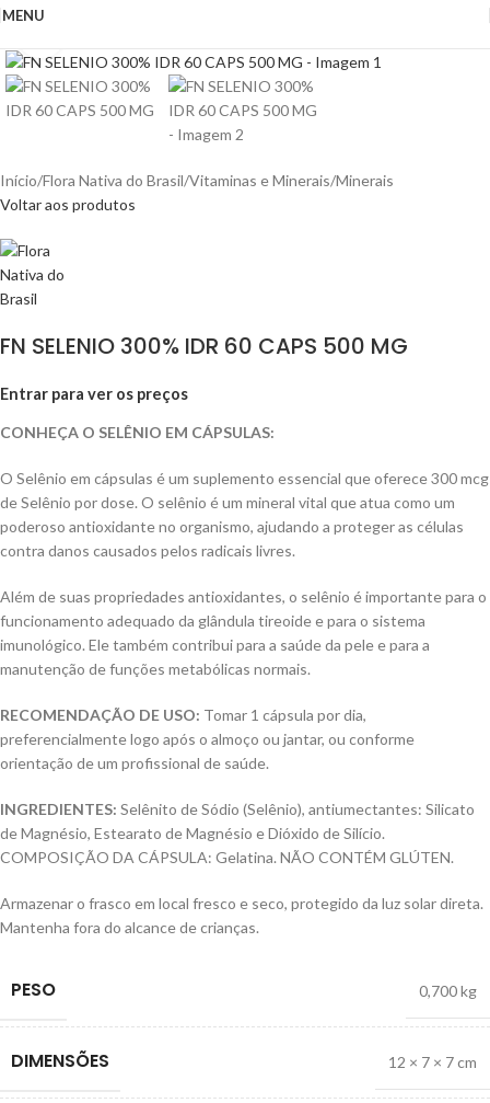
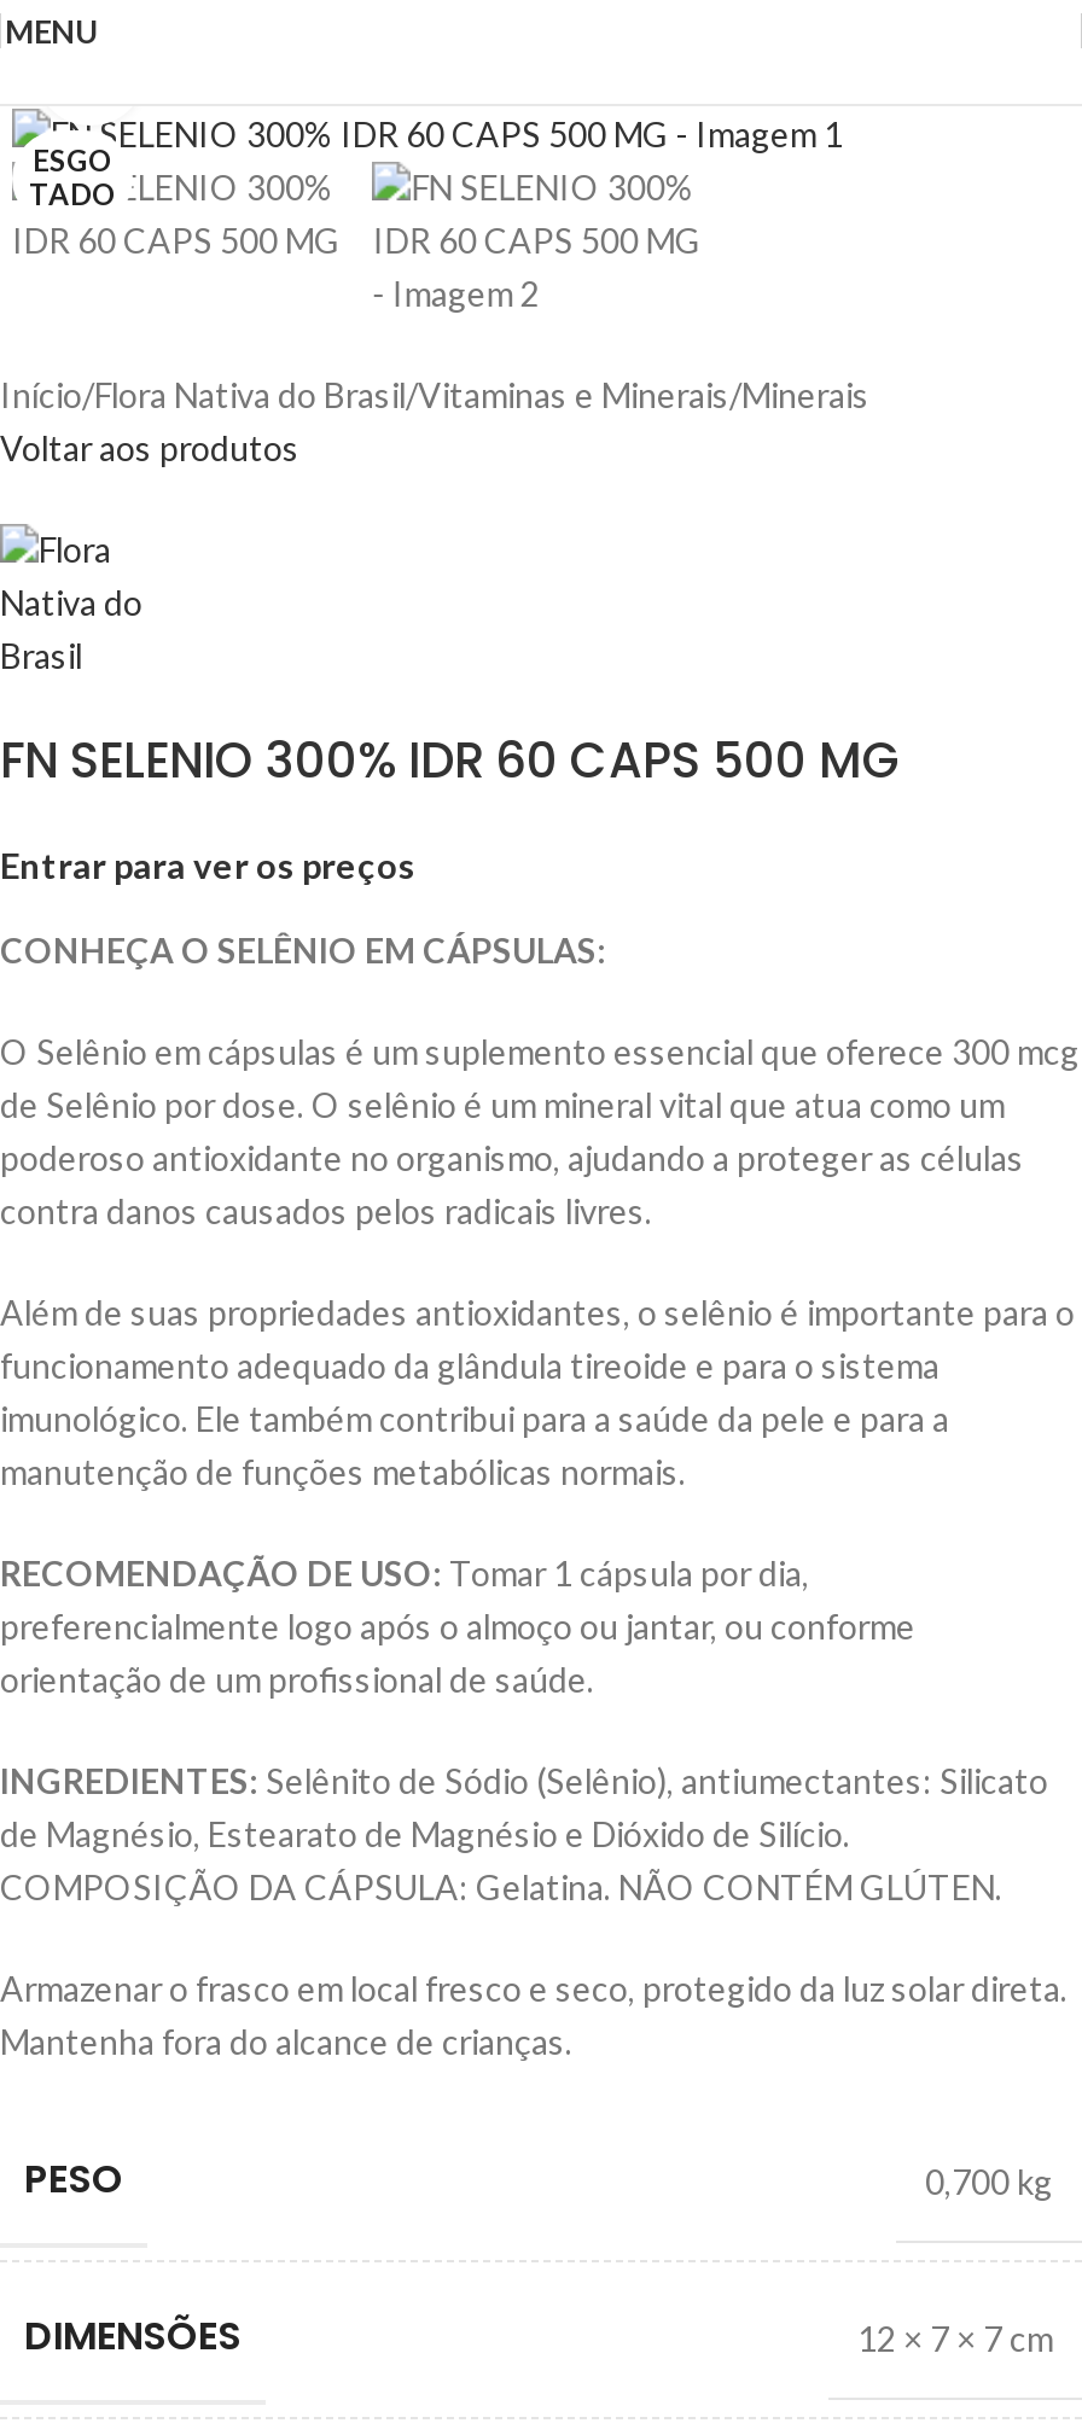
none -> [29,142,116,212] ESGO | TADO

